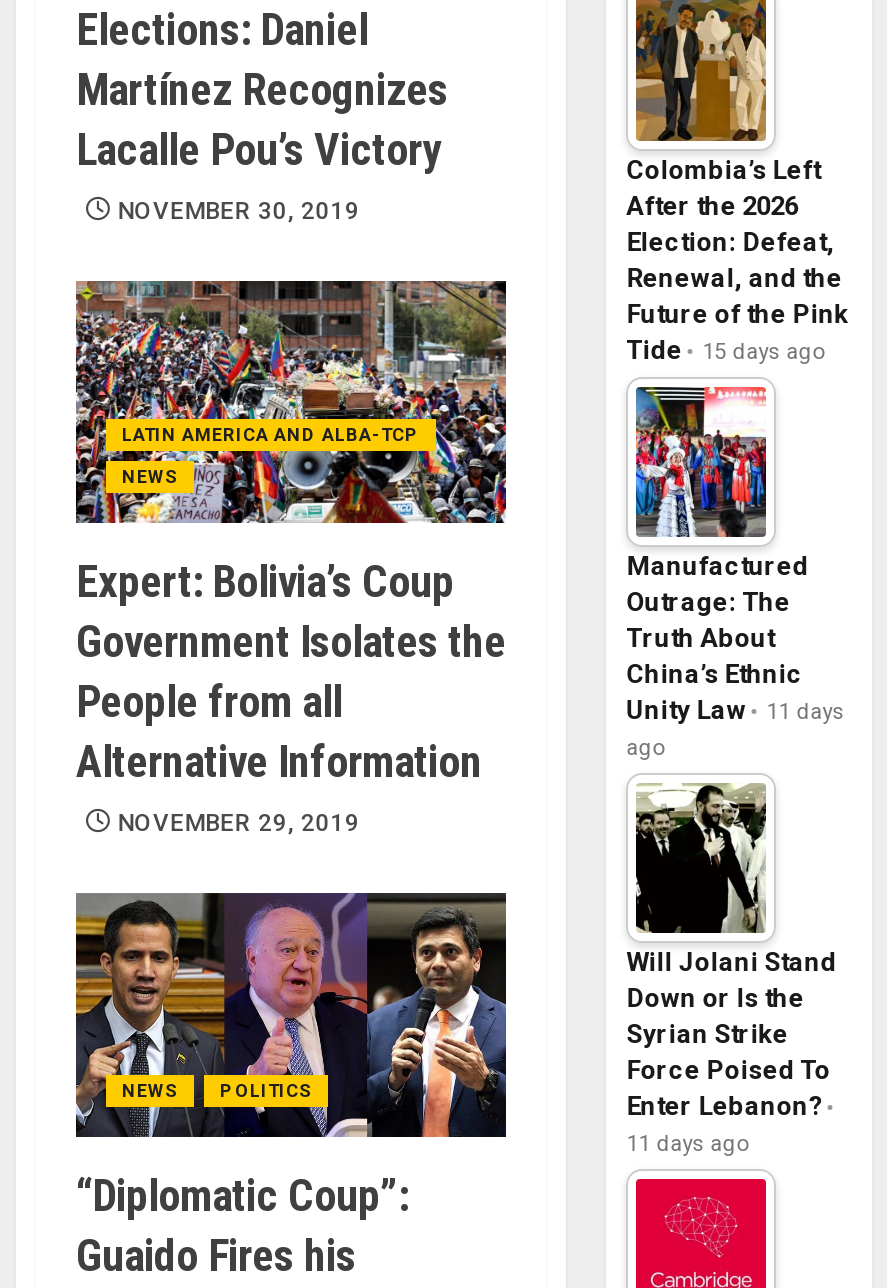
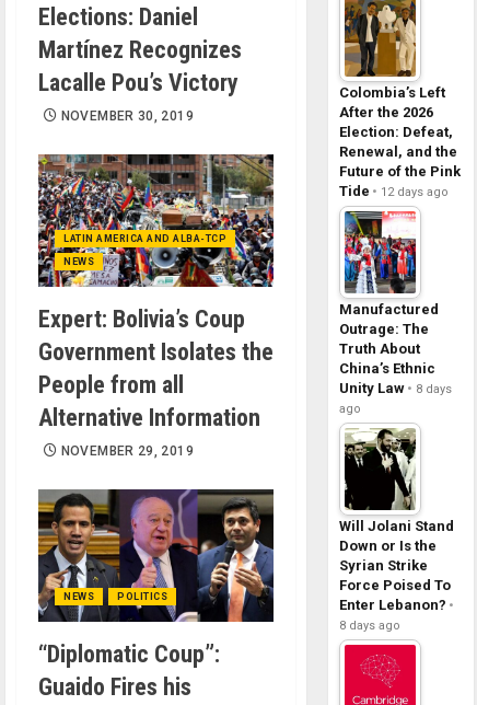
[627,336,827,366] Tide 15 days ago -> [339,183,449,200] Tide 12 days ago
[627,696,845,726] Unity Law 11 days -> [339,380,452,397] Unity Law 8 days
[627,1132,751,1158] 11 days ago -> [339,619,401,633] 8 days ago

